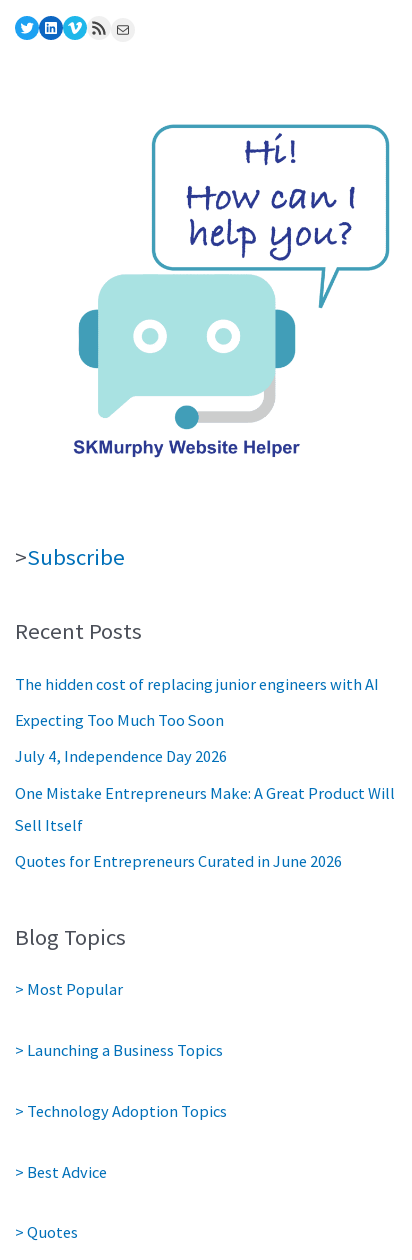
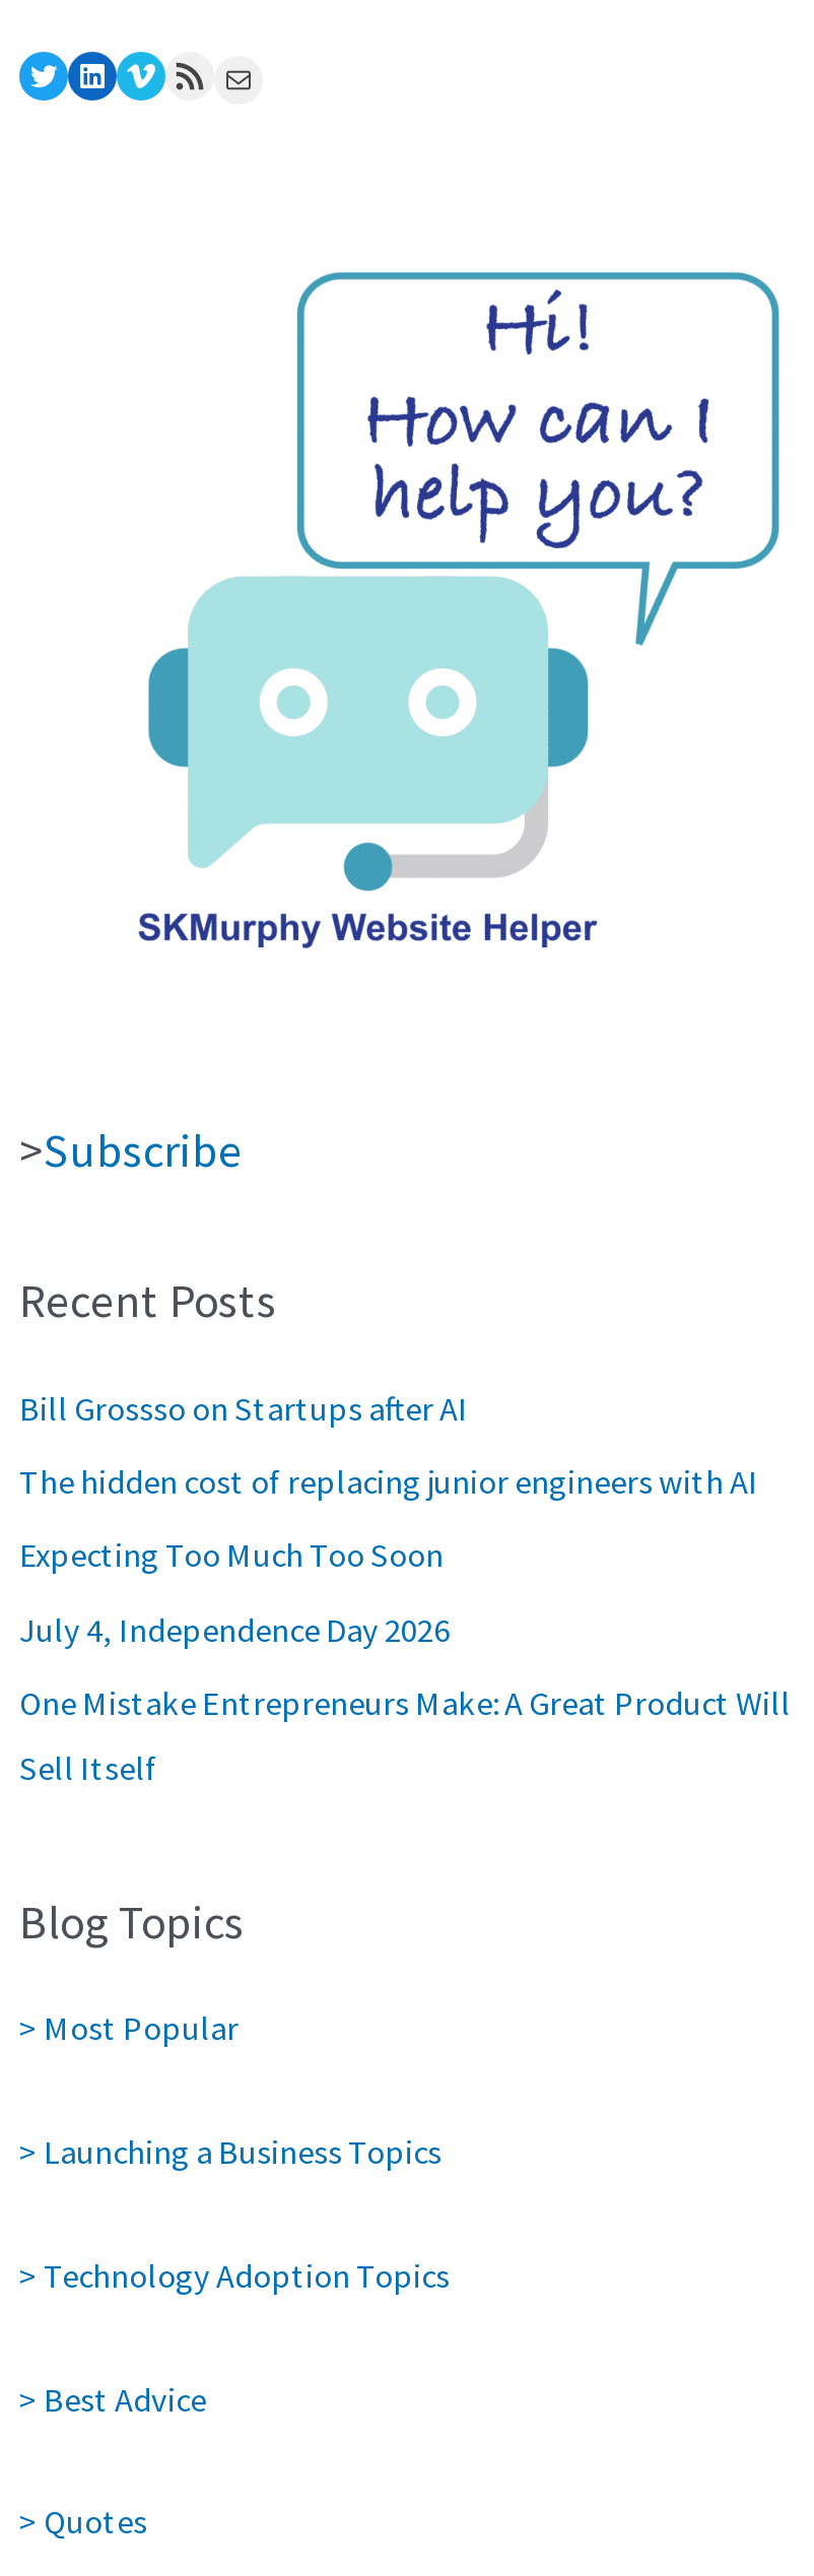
none -> [19,1388,468,1429] Bill Grossso on Startups after AI
moved [15,674,395,834] -> [19,1462,791,1787]: The hidden cost of replacing junior engineers with AI | Expecting Too Much Too Soon | July 4, Independence Day 2026 | One Mistake Entrepreneurs Make: A Great Product Will | Sell Itself
[15,851,342,871] Quotes for Entrepreneurs Curated in June 2026 -> none

